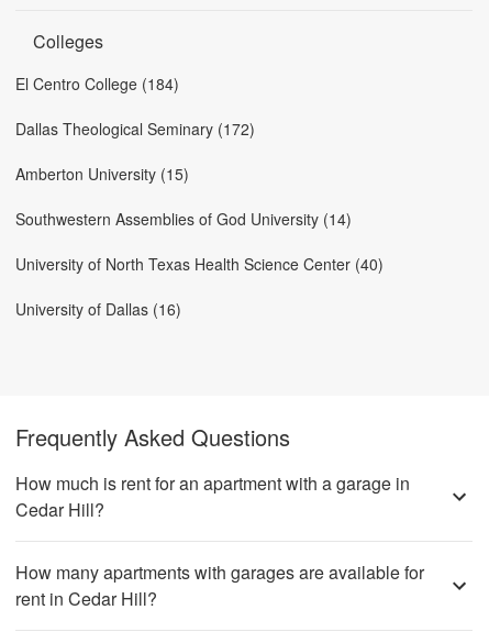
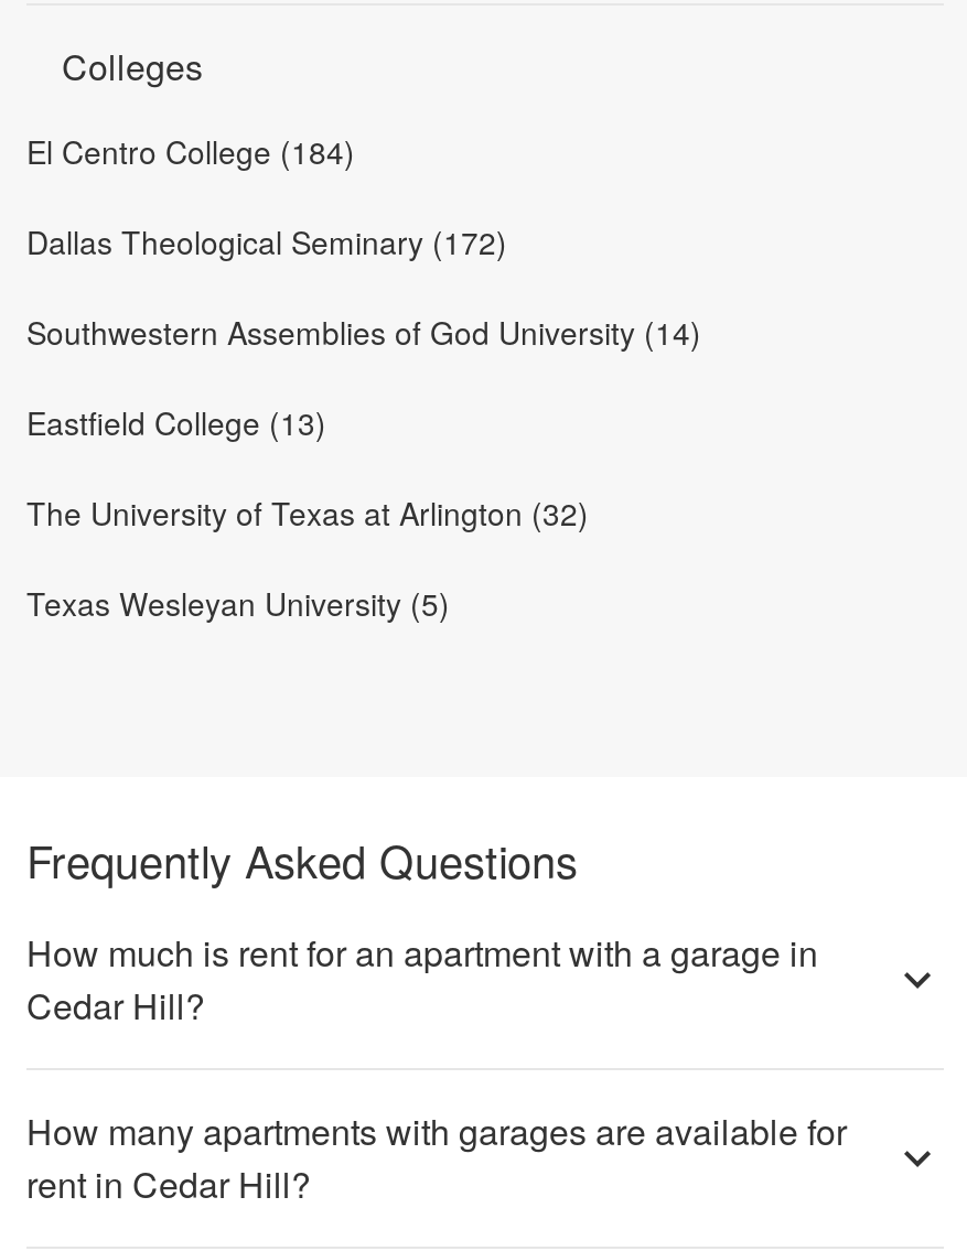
[15,163,189,185] Amberton University (15) -> none
moved [15,208,352,230] -> [26,310,701,354]: Southwestern Assemblies of God University (14)
[15,253,384,320] University of North Texas Health Science Center (40) | University of Dallas (16) -> [26,400,589,625] Eastfield College (13) | The University of Texas at Arlington (32) | Texas Wesleyan University (5)

